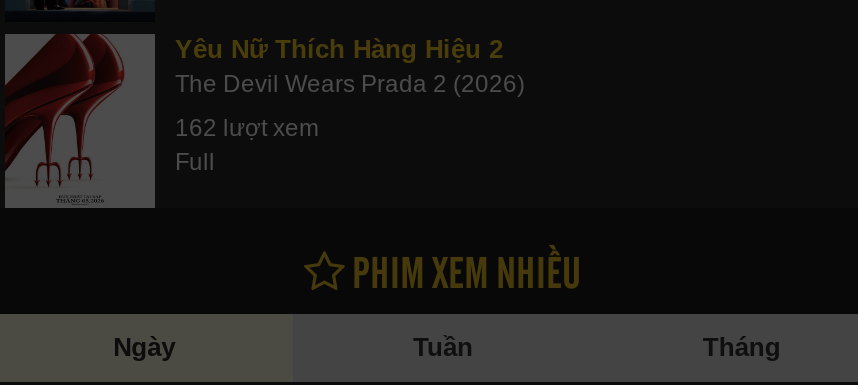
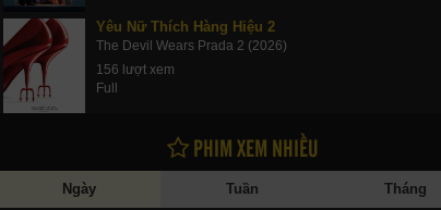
[175,113,319,141] 162 lượt xem -> [96,62,175,77] 156 lượt xem

